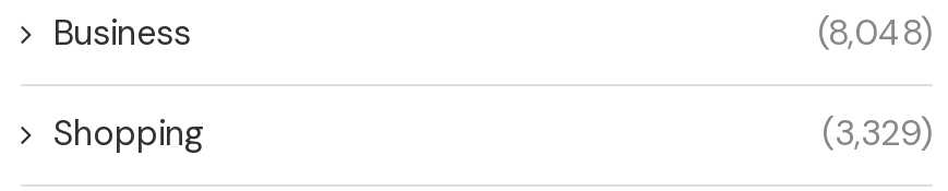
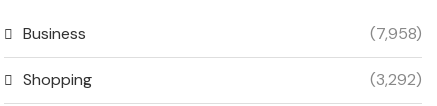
[817,11,933,57] (8,048) -> [370,23,422,44] (7,958)
[821,111,933,157] (3,329) -> [370,69,422,90] (3,292)

